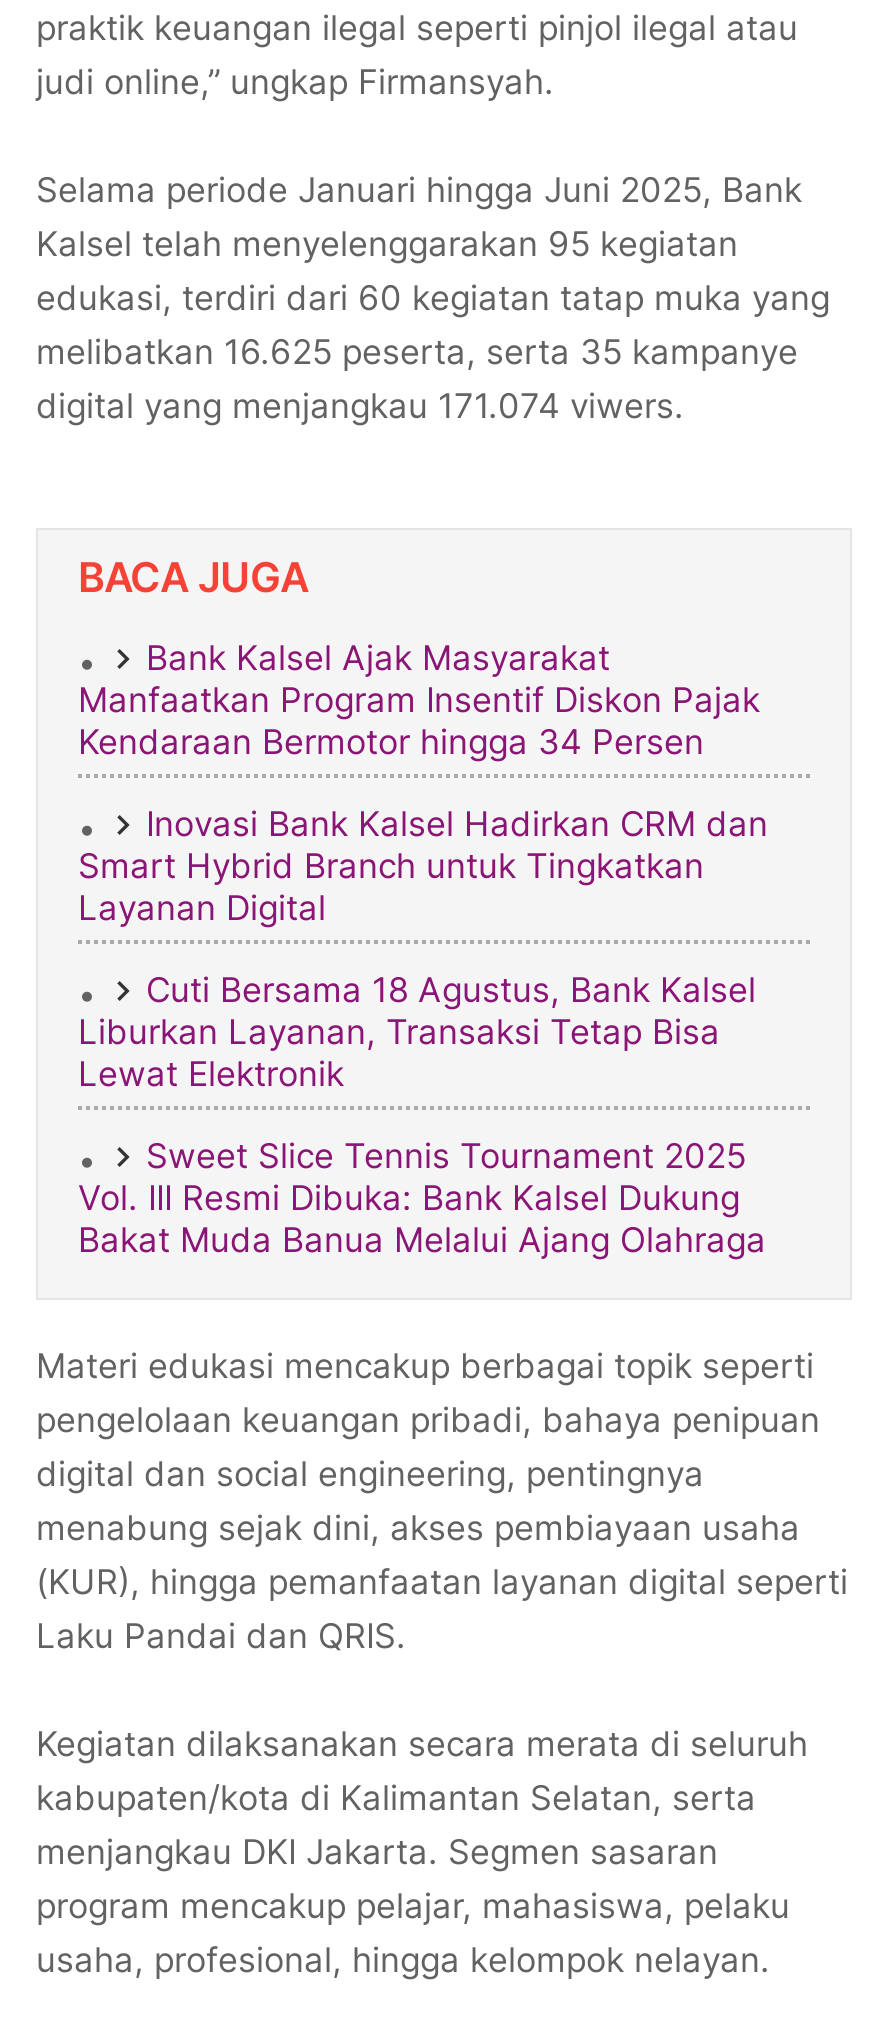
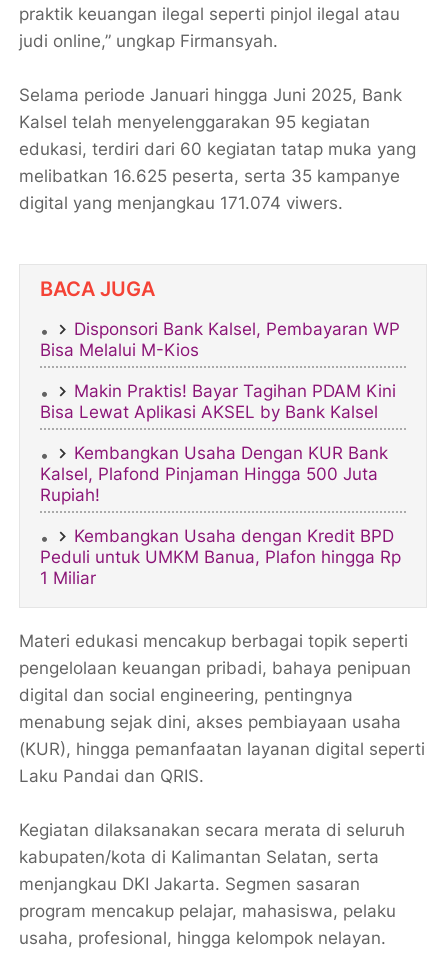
[78,638,760,762] Bank Kalsel Ajak Masyarakat | Manfaatkan Program Insentif Diskon Pajak | Kendaraan Bermotor hingga 34 Persen -> [40,319,400,360] Disponsori Bank Kalsel, Pembayaran WP | Bisa Melalui M-Kios
[78,804,768,928] Inovasi Bank Kalsel Hadirkan CRM dan | Smart Hybrid Branch untuk Tingkatkan | Layanan Digital -> [40,381,396,422] Makin Praktis! Bayar Tagihan PDAM Kini | Bisa Lewat Aplikasi AKSEL by Bank Kalsel
[78,970,756,1094] Cuti Bersama 18 Agustus, Bank Kalsel | Liburkan Layanan, Transaksi Tetap Bisa | Lewat Elektronik -> [40,443,388,505] Kembangkan Usaha Dengan KUR Bank | Kalsel, Plafond Pinjaman Hingga 500 Juta | Rupiah!
[78,1136,766,1260] Sweet Slice Tennis Tournament 2025 | Vol. III Resmi Dibuka: Bank Kalsel Dukung | Bakat Muda Banua Melalui Ajang Olahraga -> [40,526,401,588] Kembangkan Usaha dengan Kredit BPD | Peduli untuk UMKM Banua, Plafon hingga Rp | 1 Miliar

